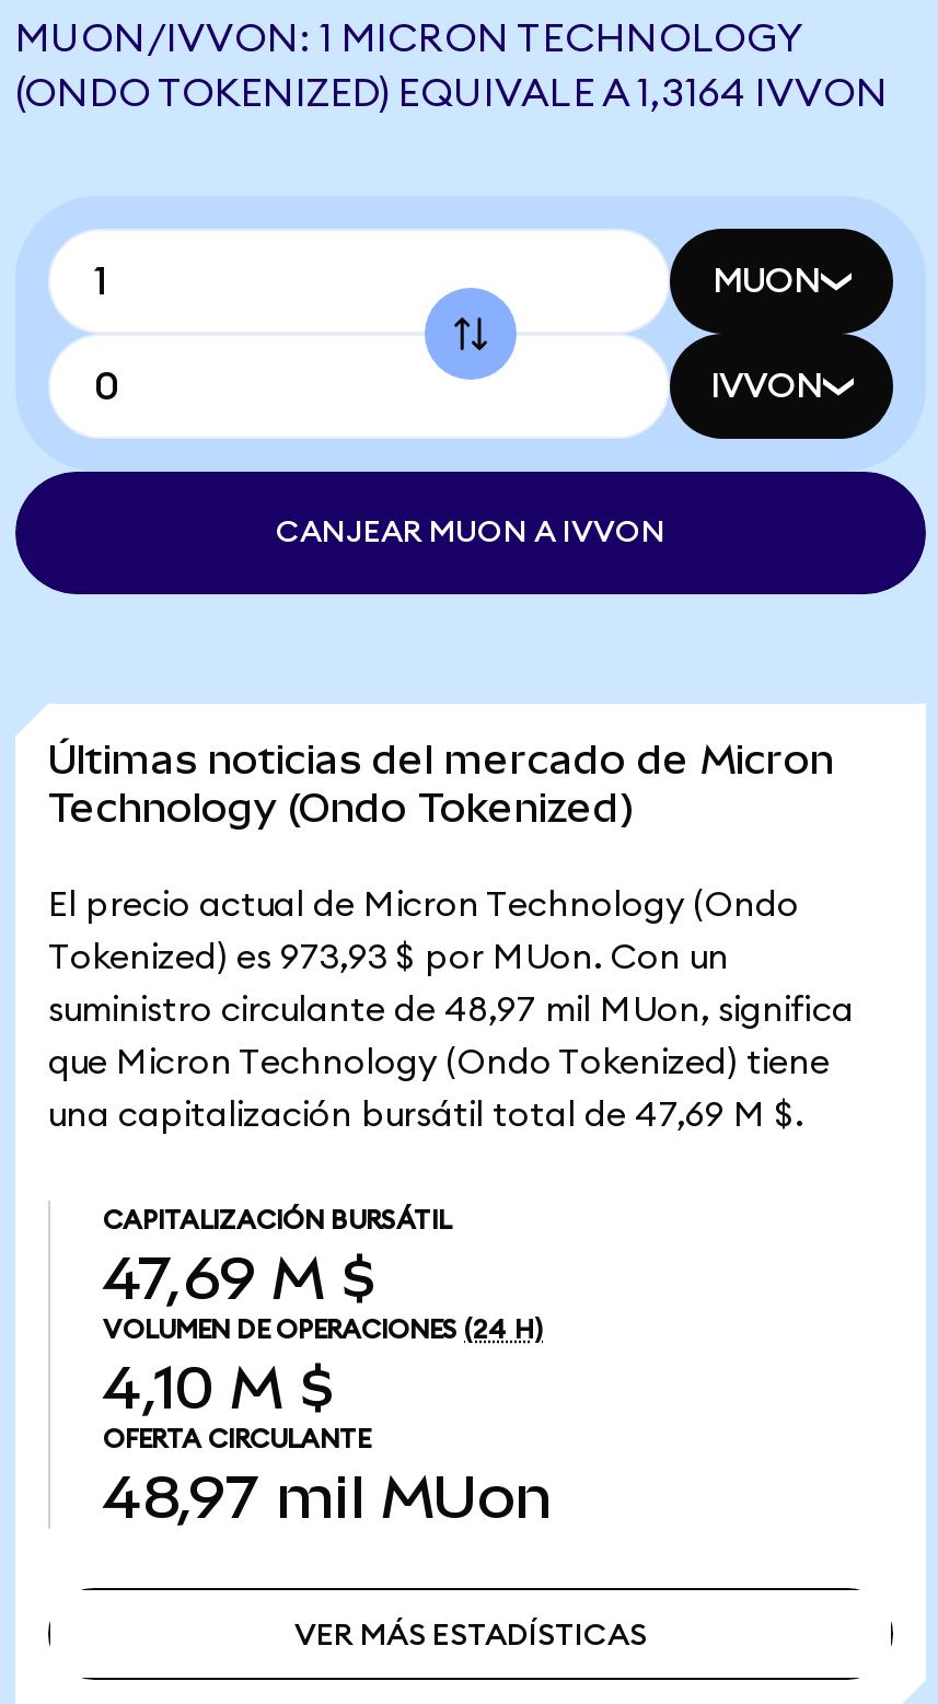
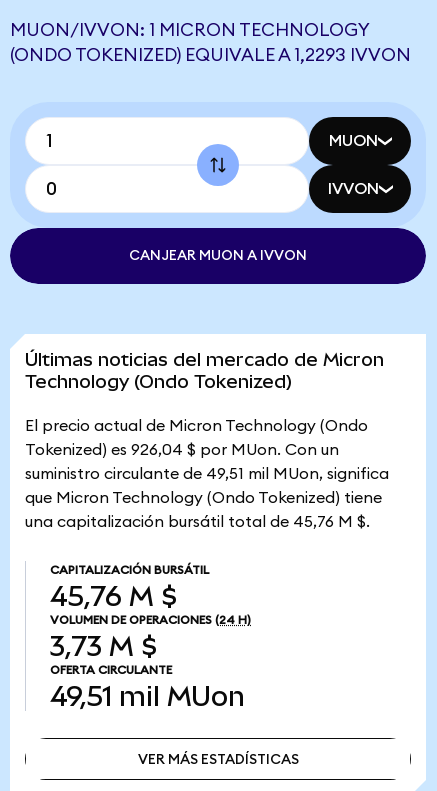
[15,73,889,113] (ONDO TOKENIZED) EQUIVALE A 1,3164 IVVON -> [10,46,411,64] (ONDO TOKENIZED) EQUIVALE A 1,2293 IVVON
[48,940,729,975] Tokenized) es 973,93 $ por MUon. Con un -> [25,442,339,458] Tokenized) es 926,04 $ por MUon. Con un
[48,993,854,1028] suministro circulante de 48,97 mil MUon, significa -> [25,466,389,482] suministro circulante de 49,51 mil MUon, significa
[48,1098,803,1133] una capitalización bursátil total de 47,69 M $. -> [25,514,370,530] una capitalización bursátil total de 45,76 M $.
[103,1244,377,1312] 47,69 M $ -> [50,581,177,612] 45,76 M $
[103,1354,335,1422] 4,10 M $ -> [50,631,157,662] 3,73 M $
[103,1463,552,1531] 48,97 mil MUon -> [50,681,245,712] 49,51 mil MUon

